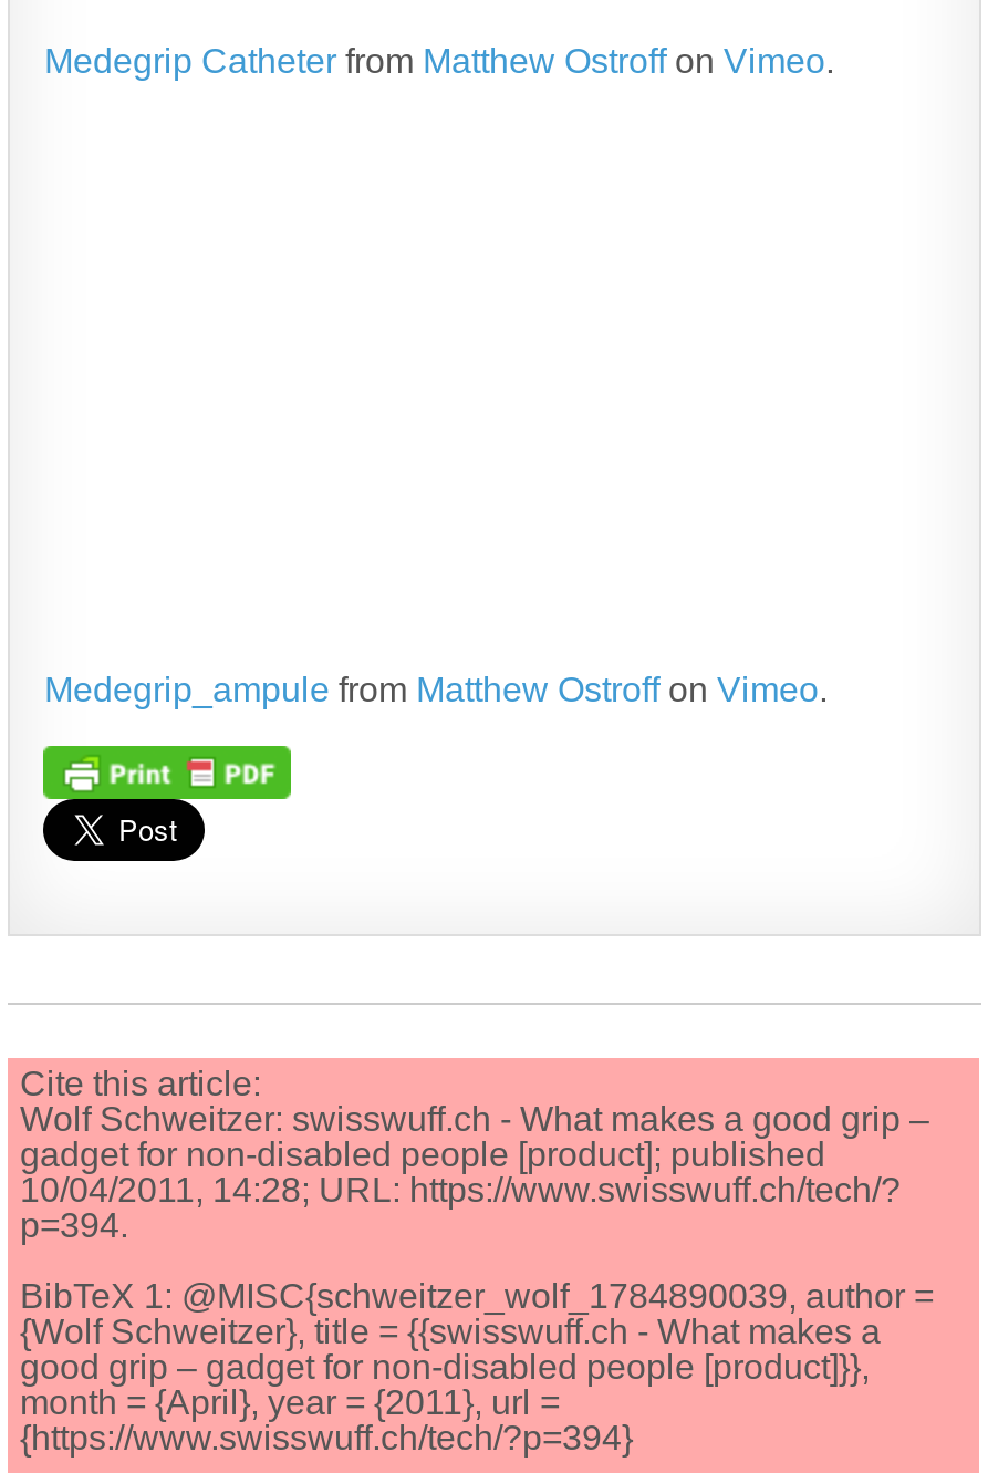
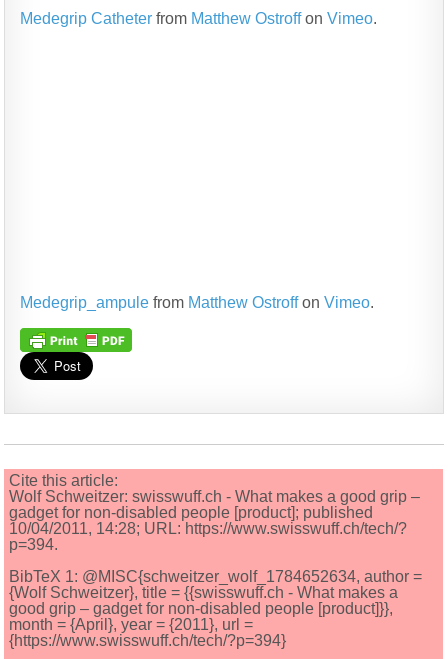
[20,1278,934,1315] BibTeX 1: @MISC{schweitzer_wolf_1784890039, author = -> [9,568,422,585] BibTeX 1: @MISC{schweitzer_wolf_1784652634, author =

